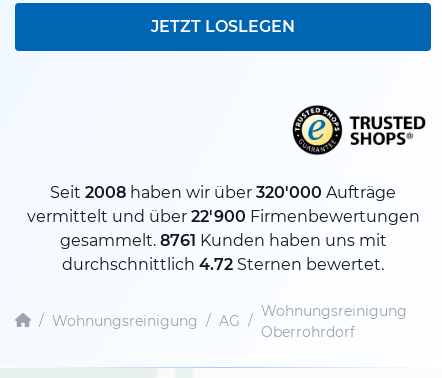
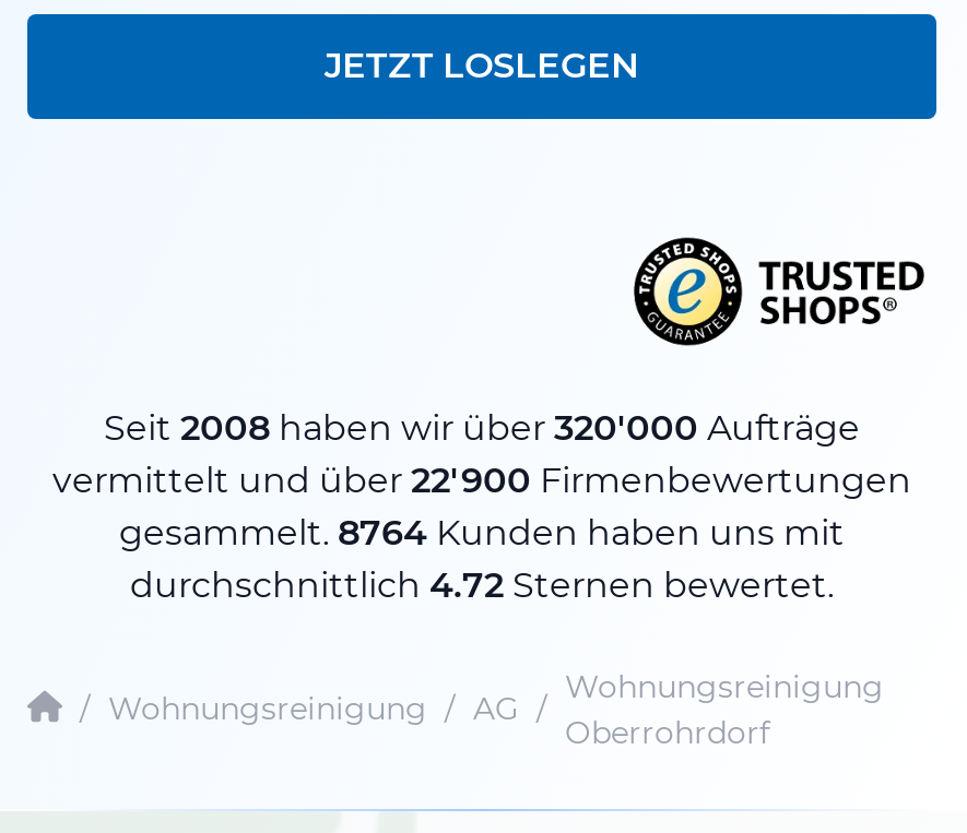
[59,231,386,250] gesammelt. 8761 Kunden haben uns mit -> [119,512,845,553] gesammelt. 8764 Kunden haben uns mit

